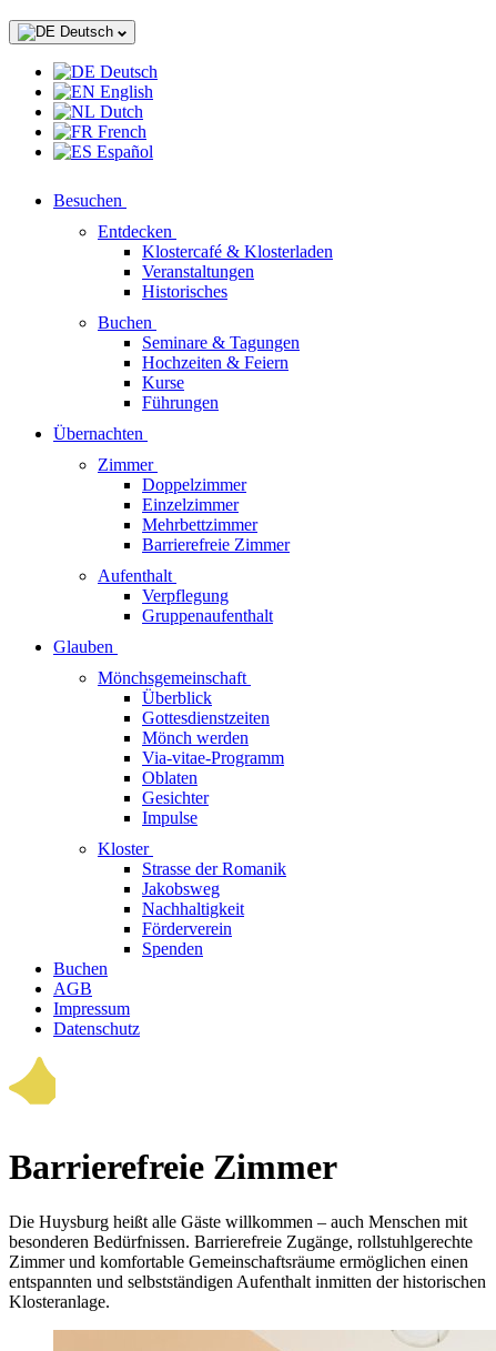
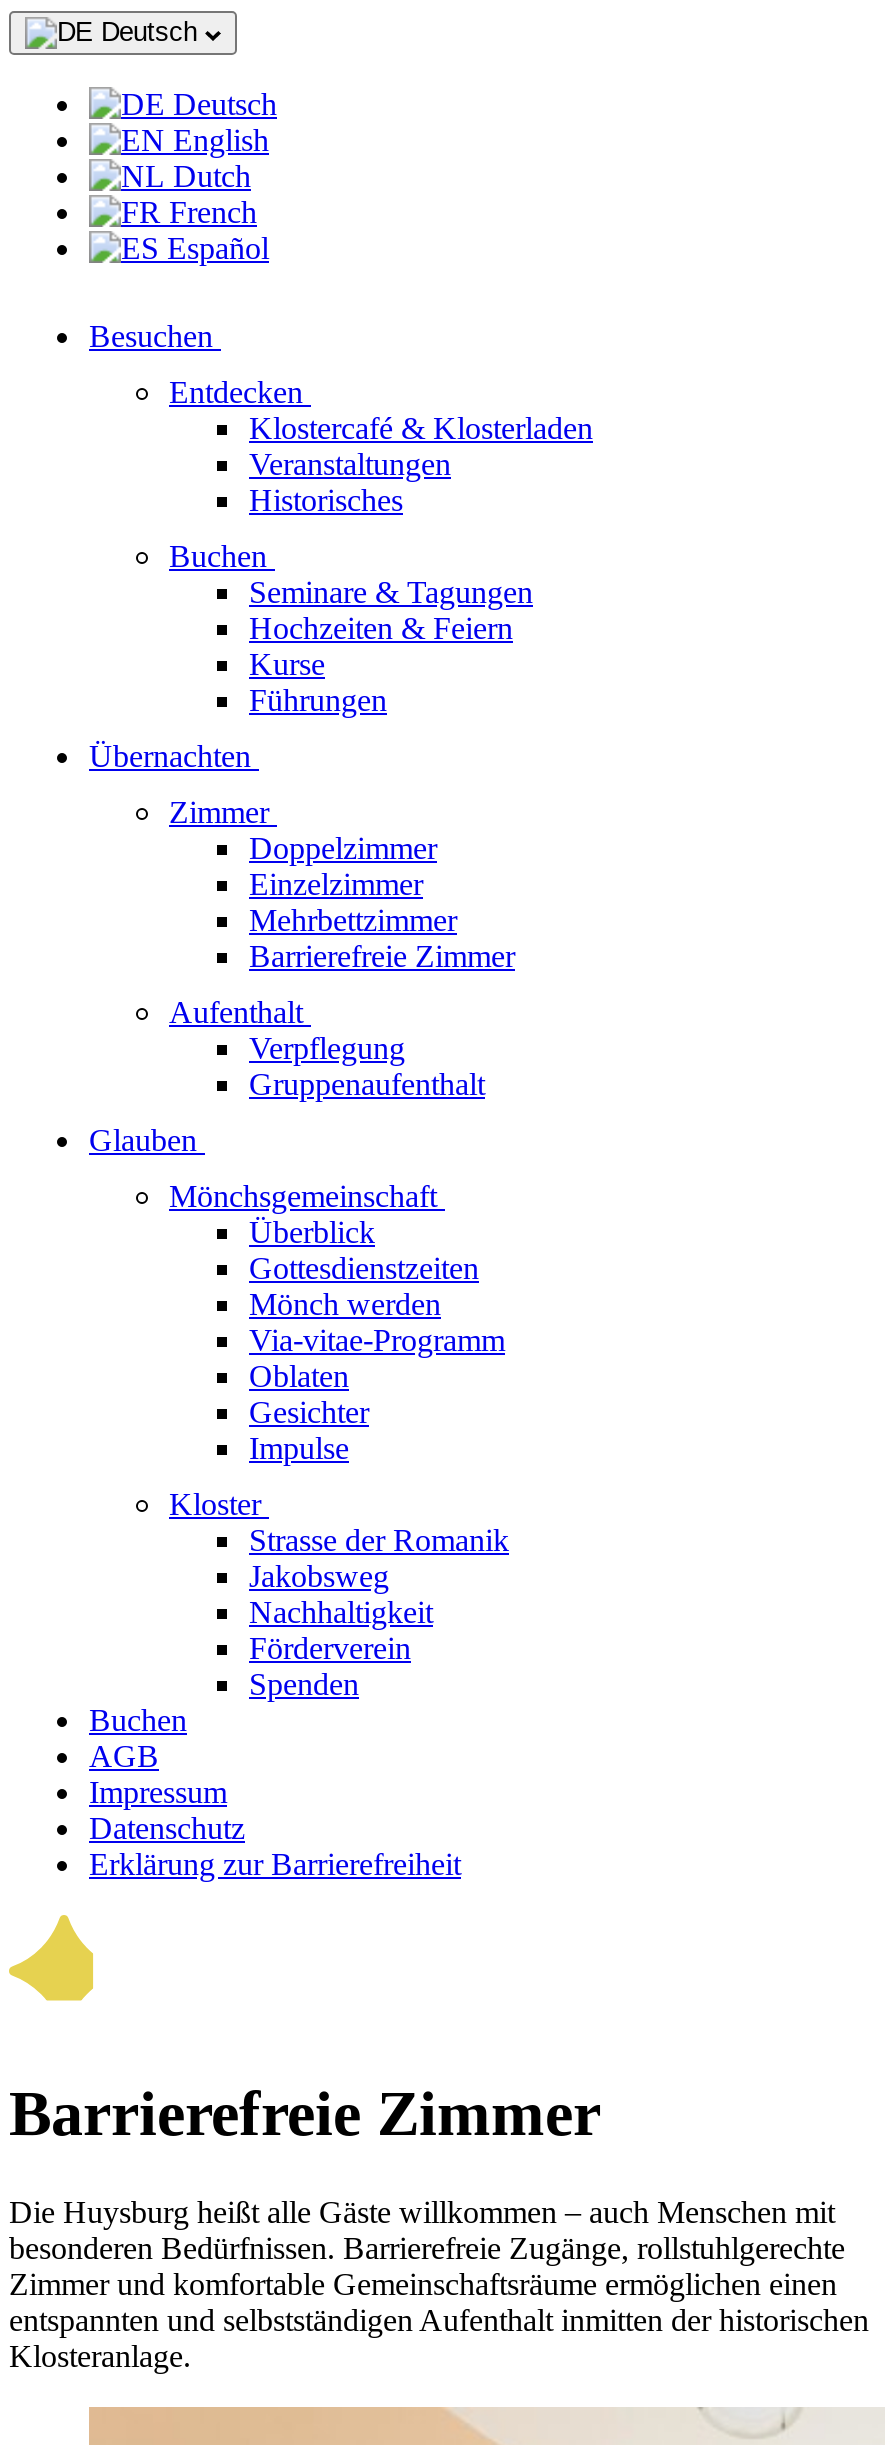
none -> [89,1847,461,1881] Erklärung zur Barrierefreiheit

